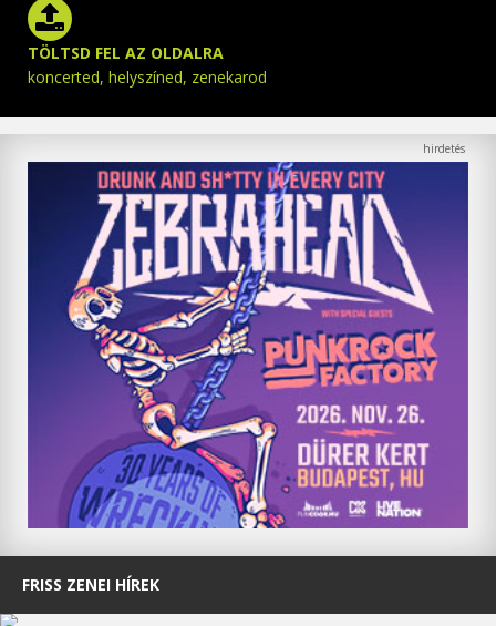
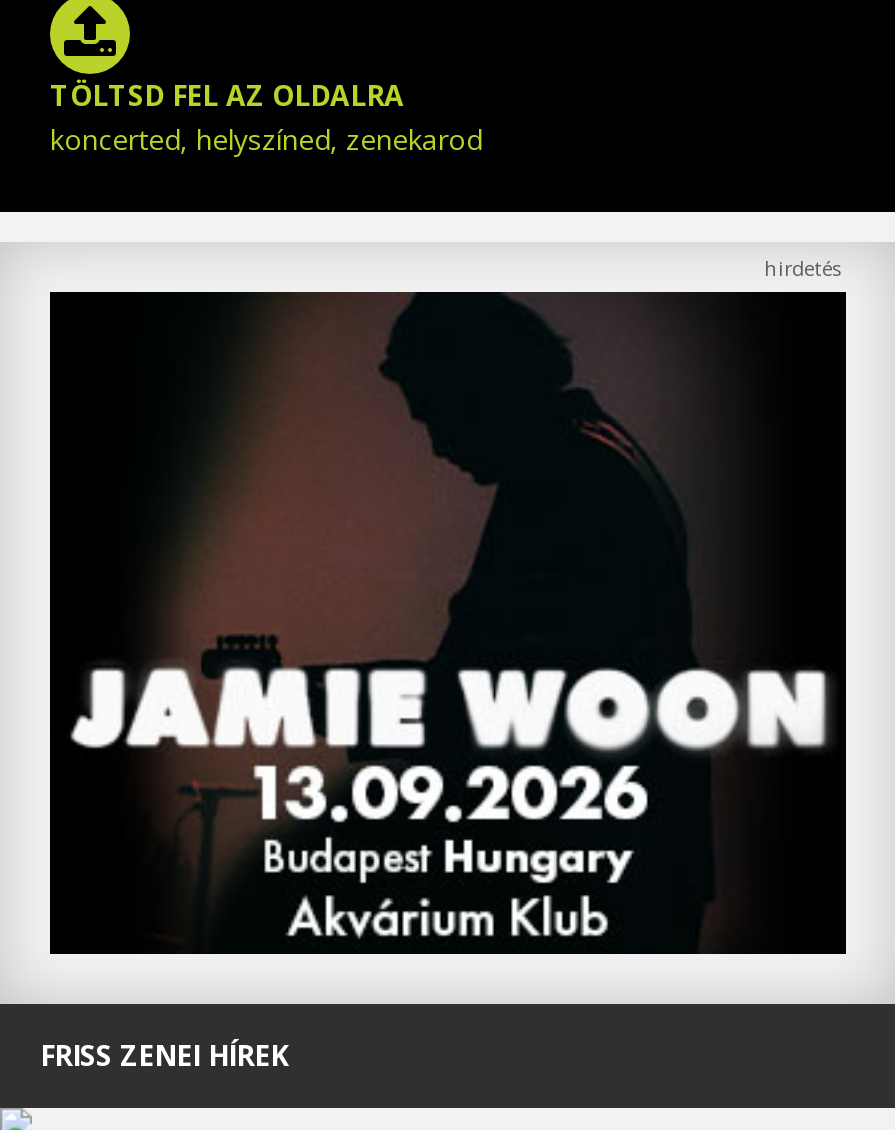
[27,161,469,530] [image] -> [48,290,848,956] [image]

